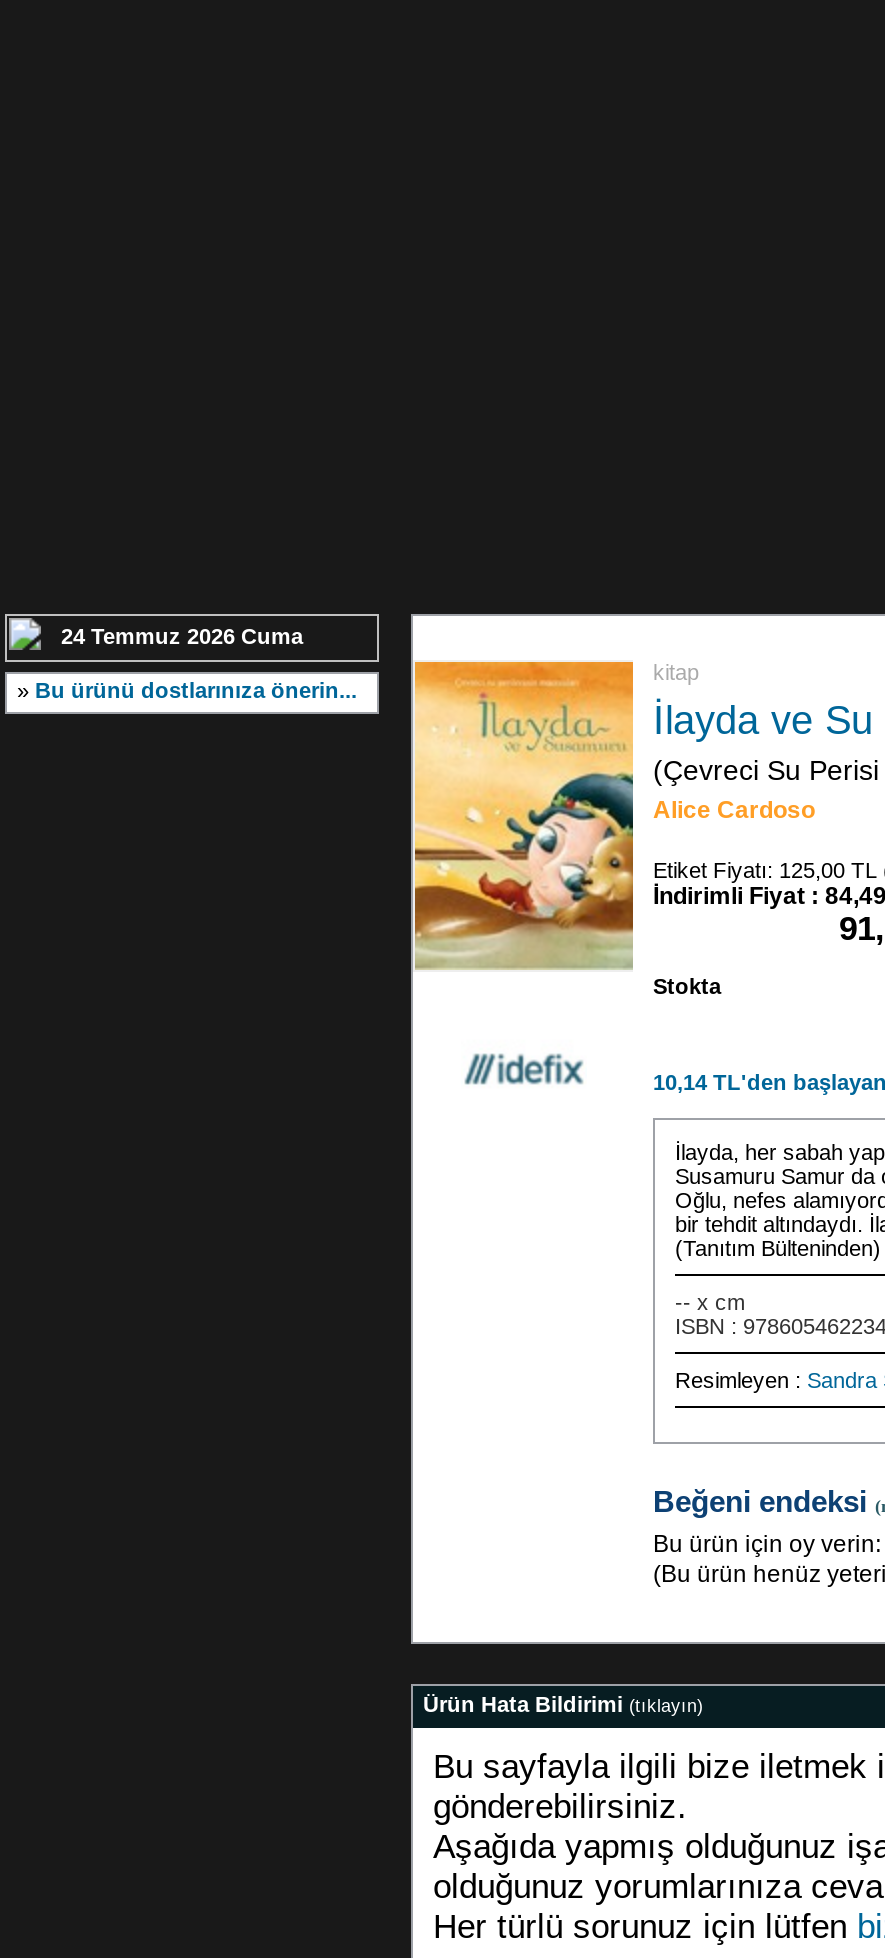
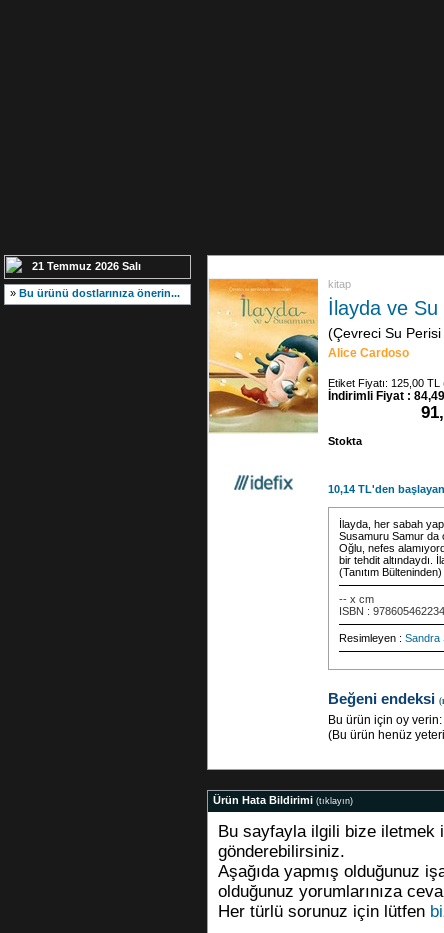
[61,624,303,648] 24 Temmuz 2026 Cuma -> [32,260,141,272] 21 Temmuz 2026 Salı

